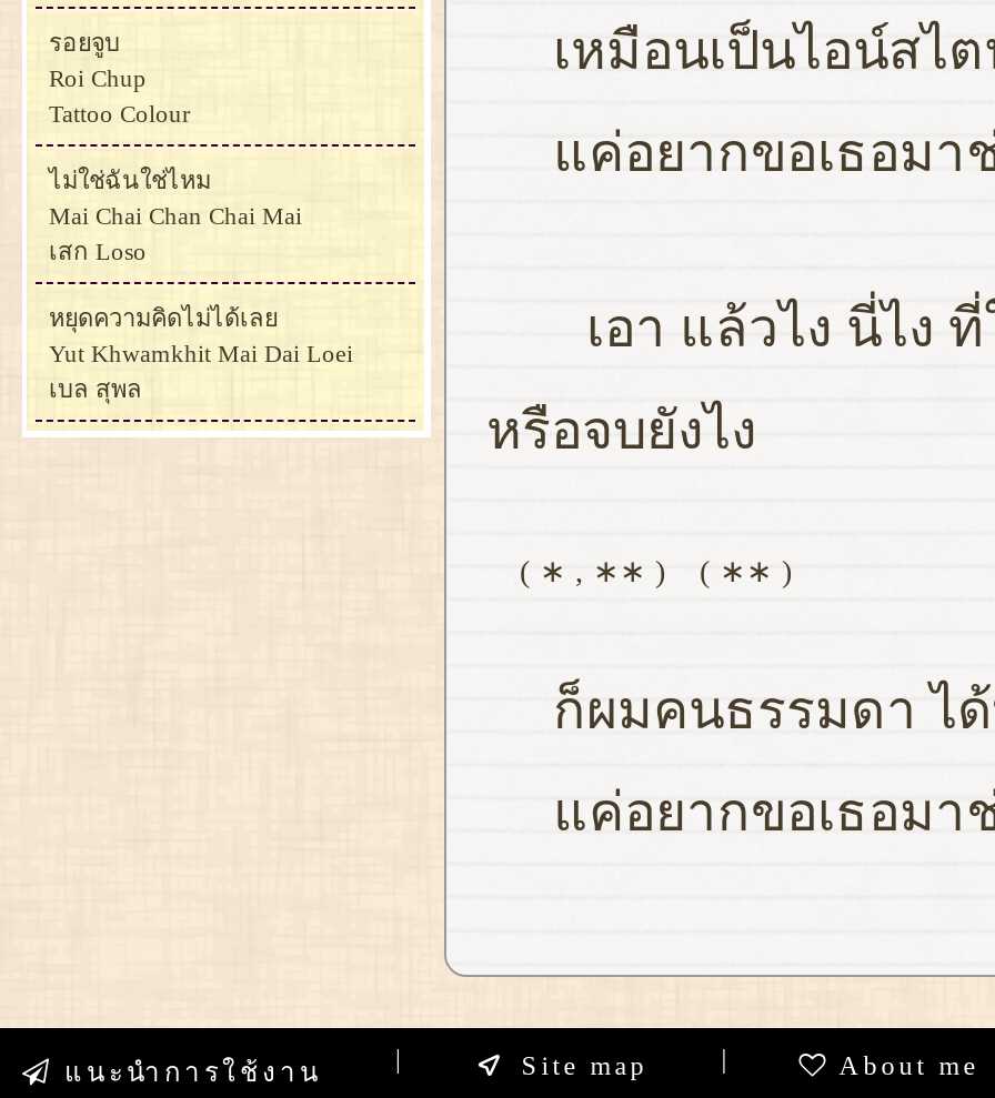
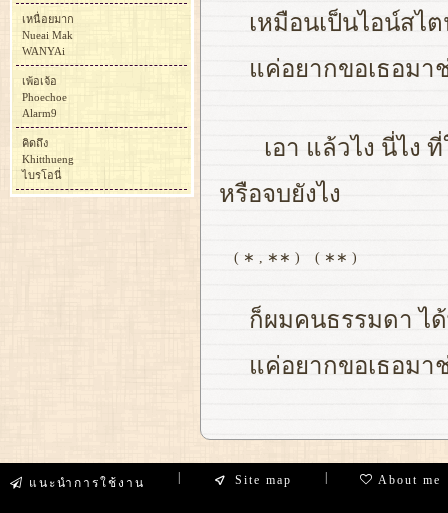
[49,29,191,127] รอยจูบ | Roi Chup | Tattoo Colour -> [22,13,74,57] เหนื่อยมาก | Nueai Mak | WANYAi
[49,167,302,264] ไม่ใช่ฉันใช่ไหม | Mai Chai Chan Chai Mai | เสก Loso -> [22,75,67,119] เพ้อเจ้อ | Phoechoe | Alarm9
[49,304,353,402] หยุดความคิดไม่ได้เลย | Yut Khwamkhit Mai Dai Loei | เบล สุพล -> [22,137,74,181] คิดถึง | Khitthueng | ไบรโอนี่

